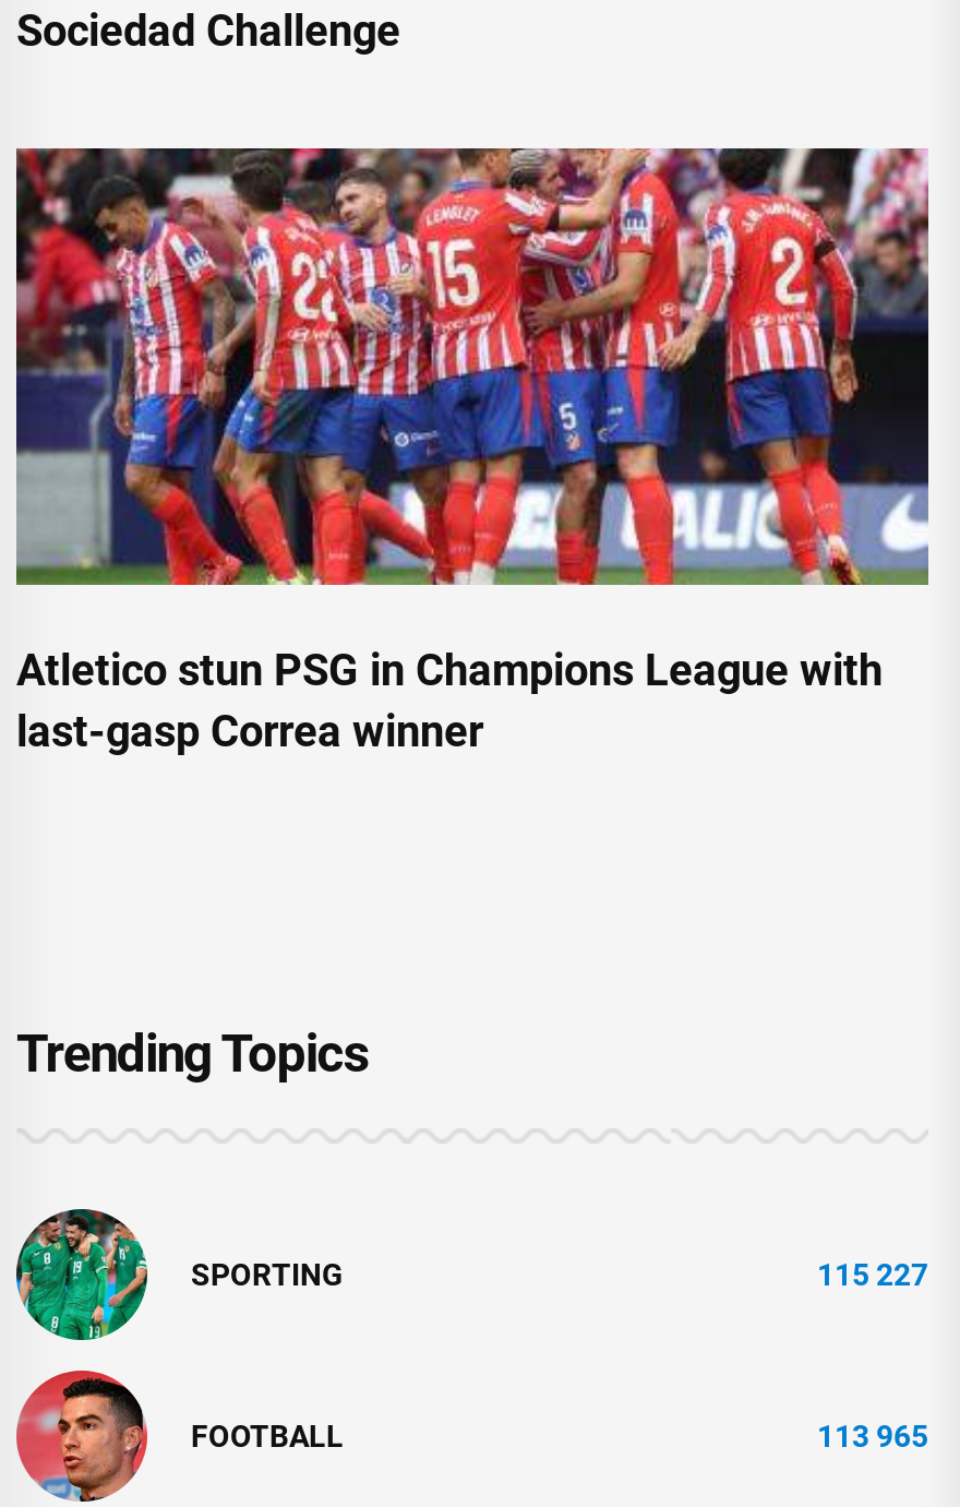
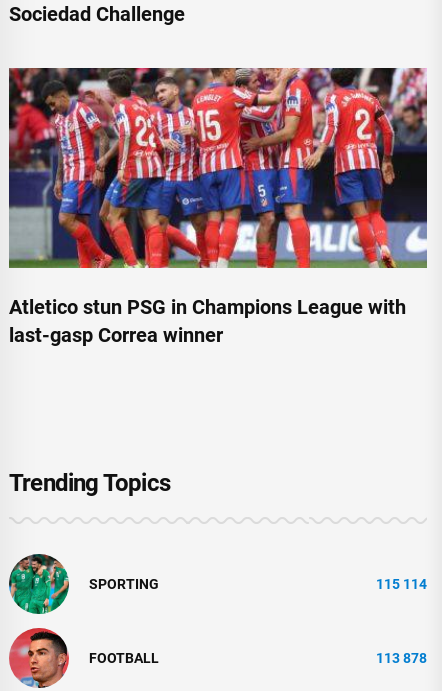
[817,1257,928,1292] 115 227 -> [376,576,427,592] 115 114
[817,1419,928,1454] 113 965 -> [376,650,427,666] 113 878

